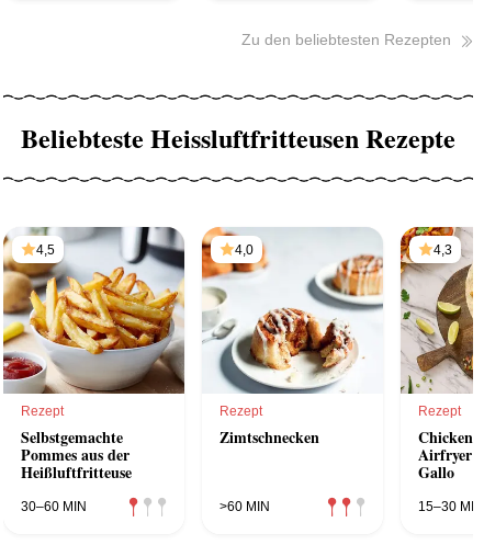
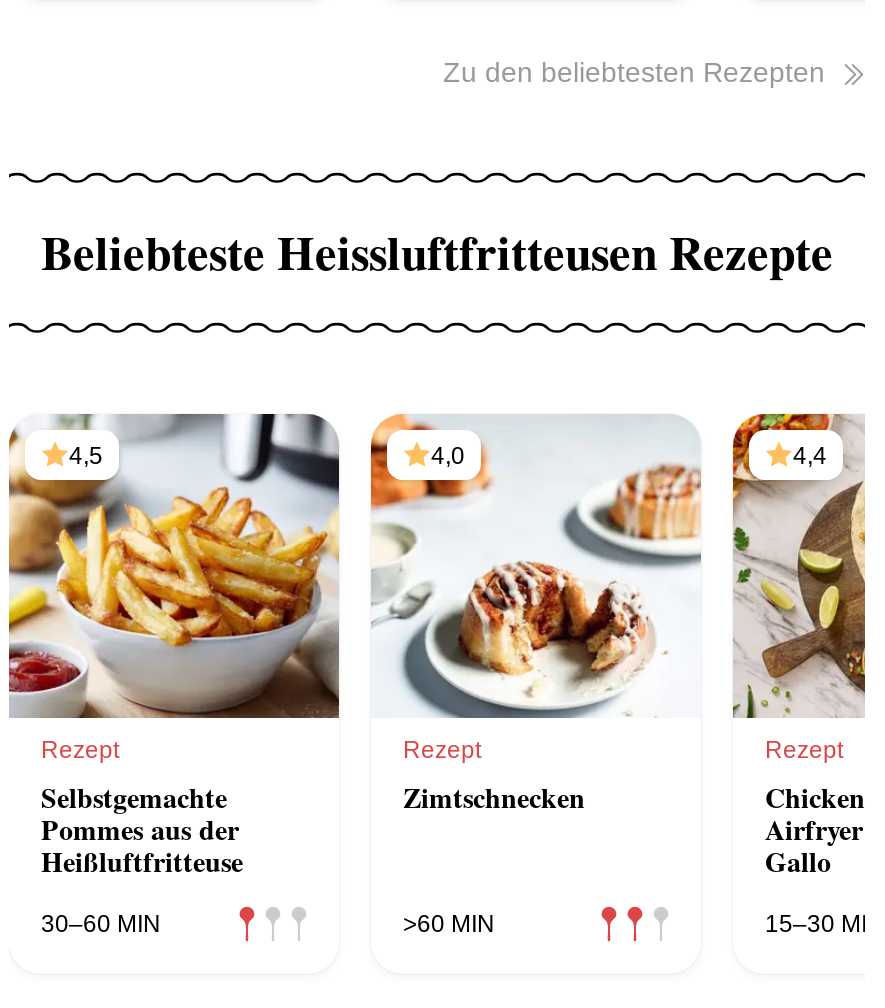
[434,242,452,257] 4,3 -> [793,442,827,470] 4,4

